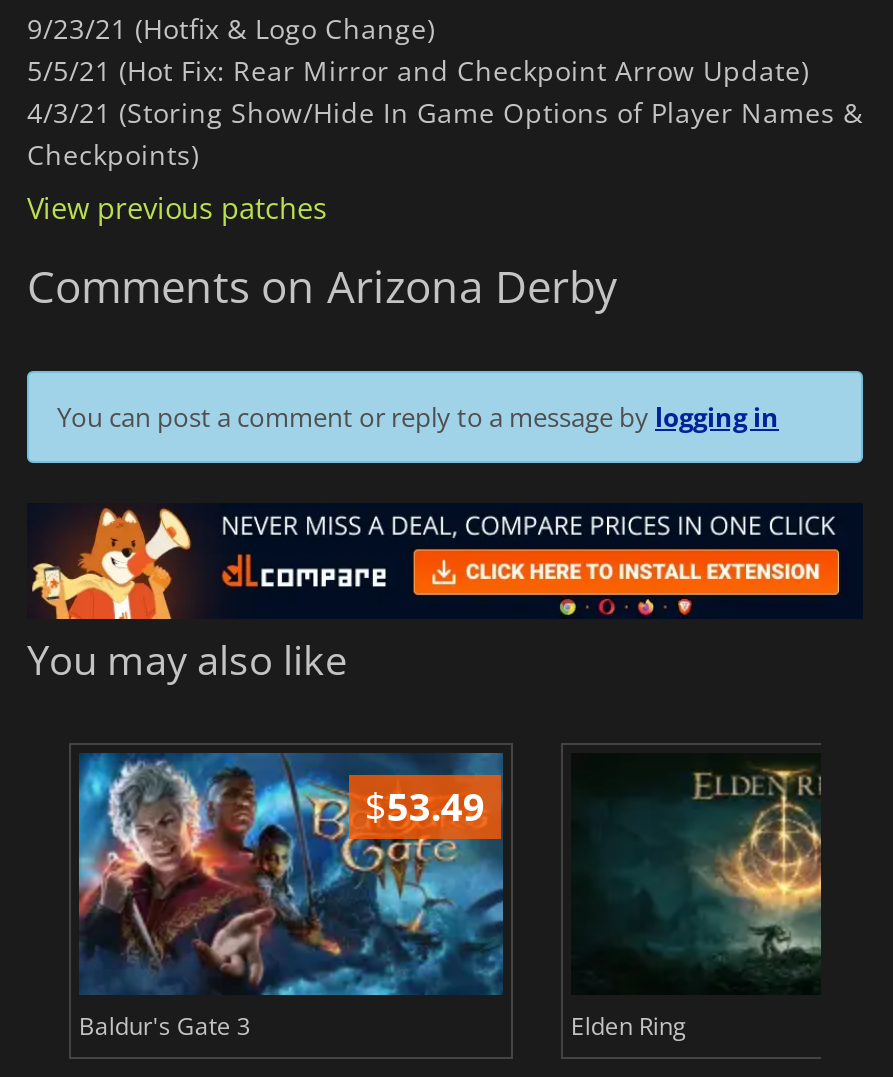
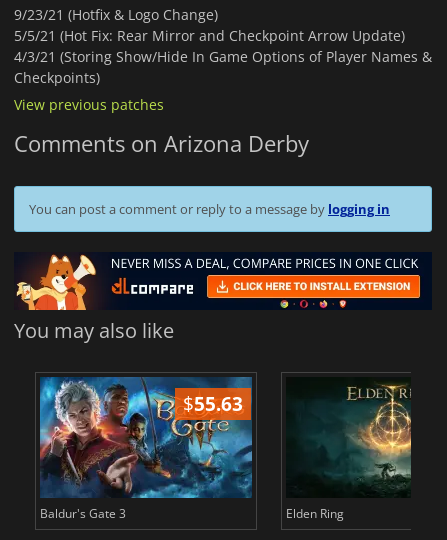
[365,779,485,833] $53.49 -> [183,390,243,417] $55.63

